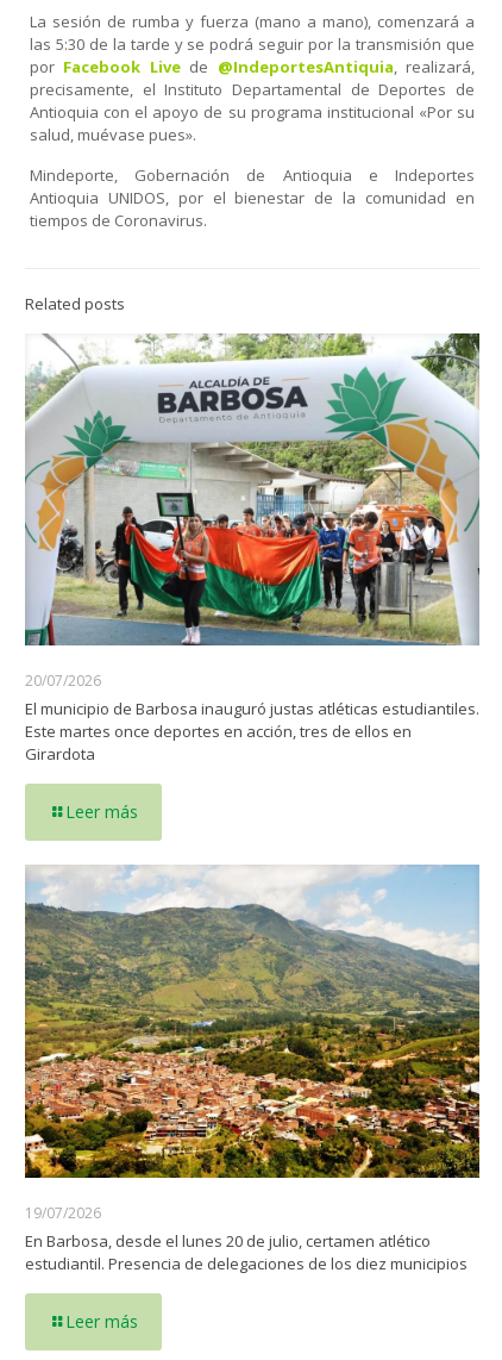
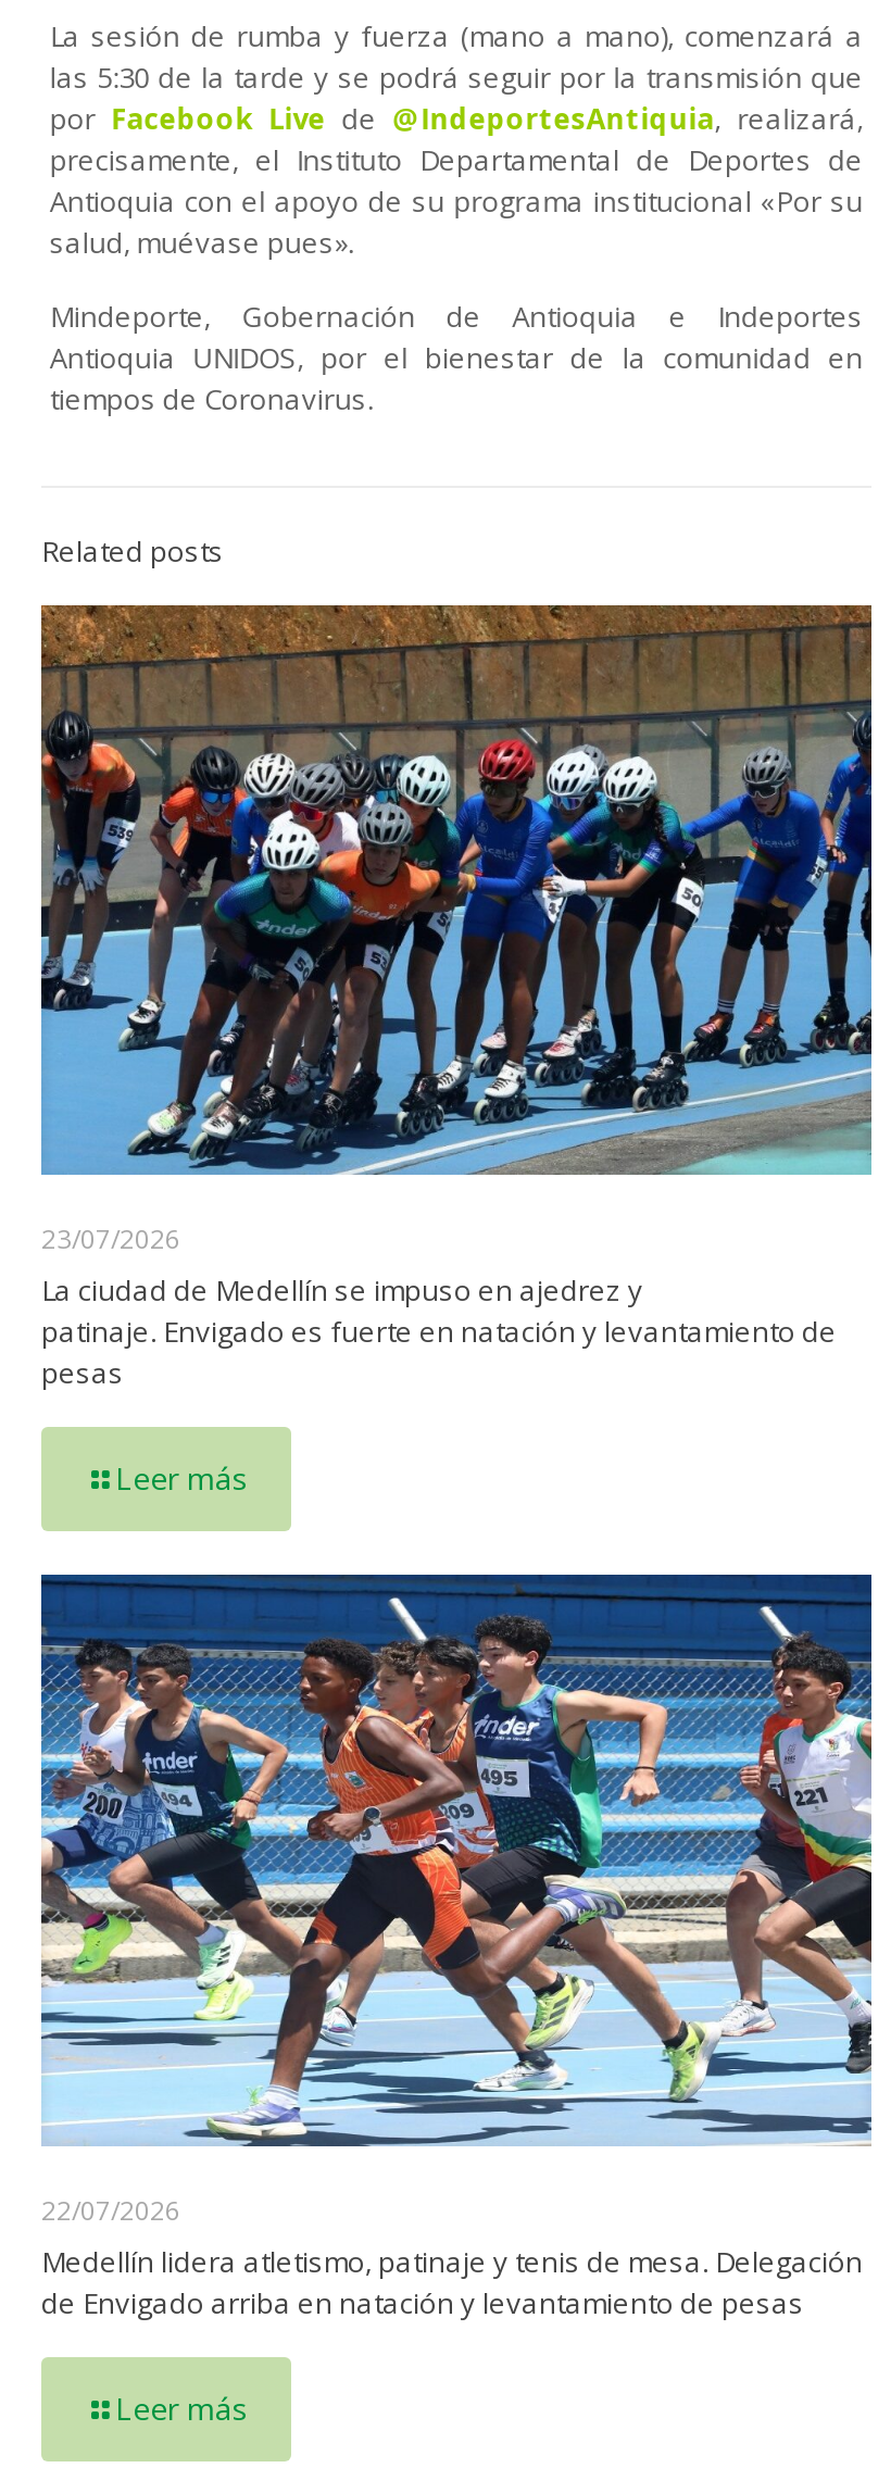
[24,332,481,765] [image] | 20/07/2026 | El municipio de Barbosa inauguró justas atléticas estudiantiles. | Este martes once deportes en acción, tres de ellos en | Girardota -> [39,603,874,1393] [image] | 23/07/2026 | La ciudad de Medellín se impuso en ajedrez y | patinaje. Envigado es fuerte en natación y levantamiento de | pesas
[24,865,481,1274] [image] | 19/07/2026 | En Barbosa, desde el lunes 20 de julio, certamen atlético | estudiantil. Presencia de delegaciones de los diez municipios -> [39,1573,874,2322] [image] | 22/07/2026 | Medellín lidera atletismo, patinaje y tenis de mesa. Delegación | de Envigado arriba en natación y levantamiento de pesas

